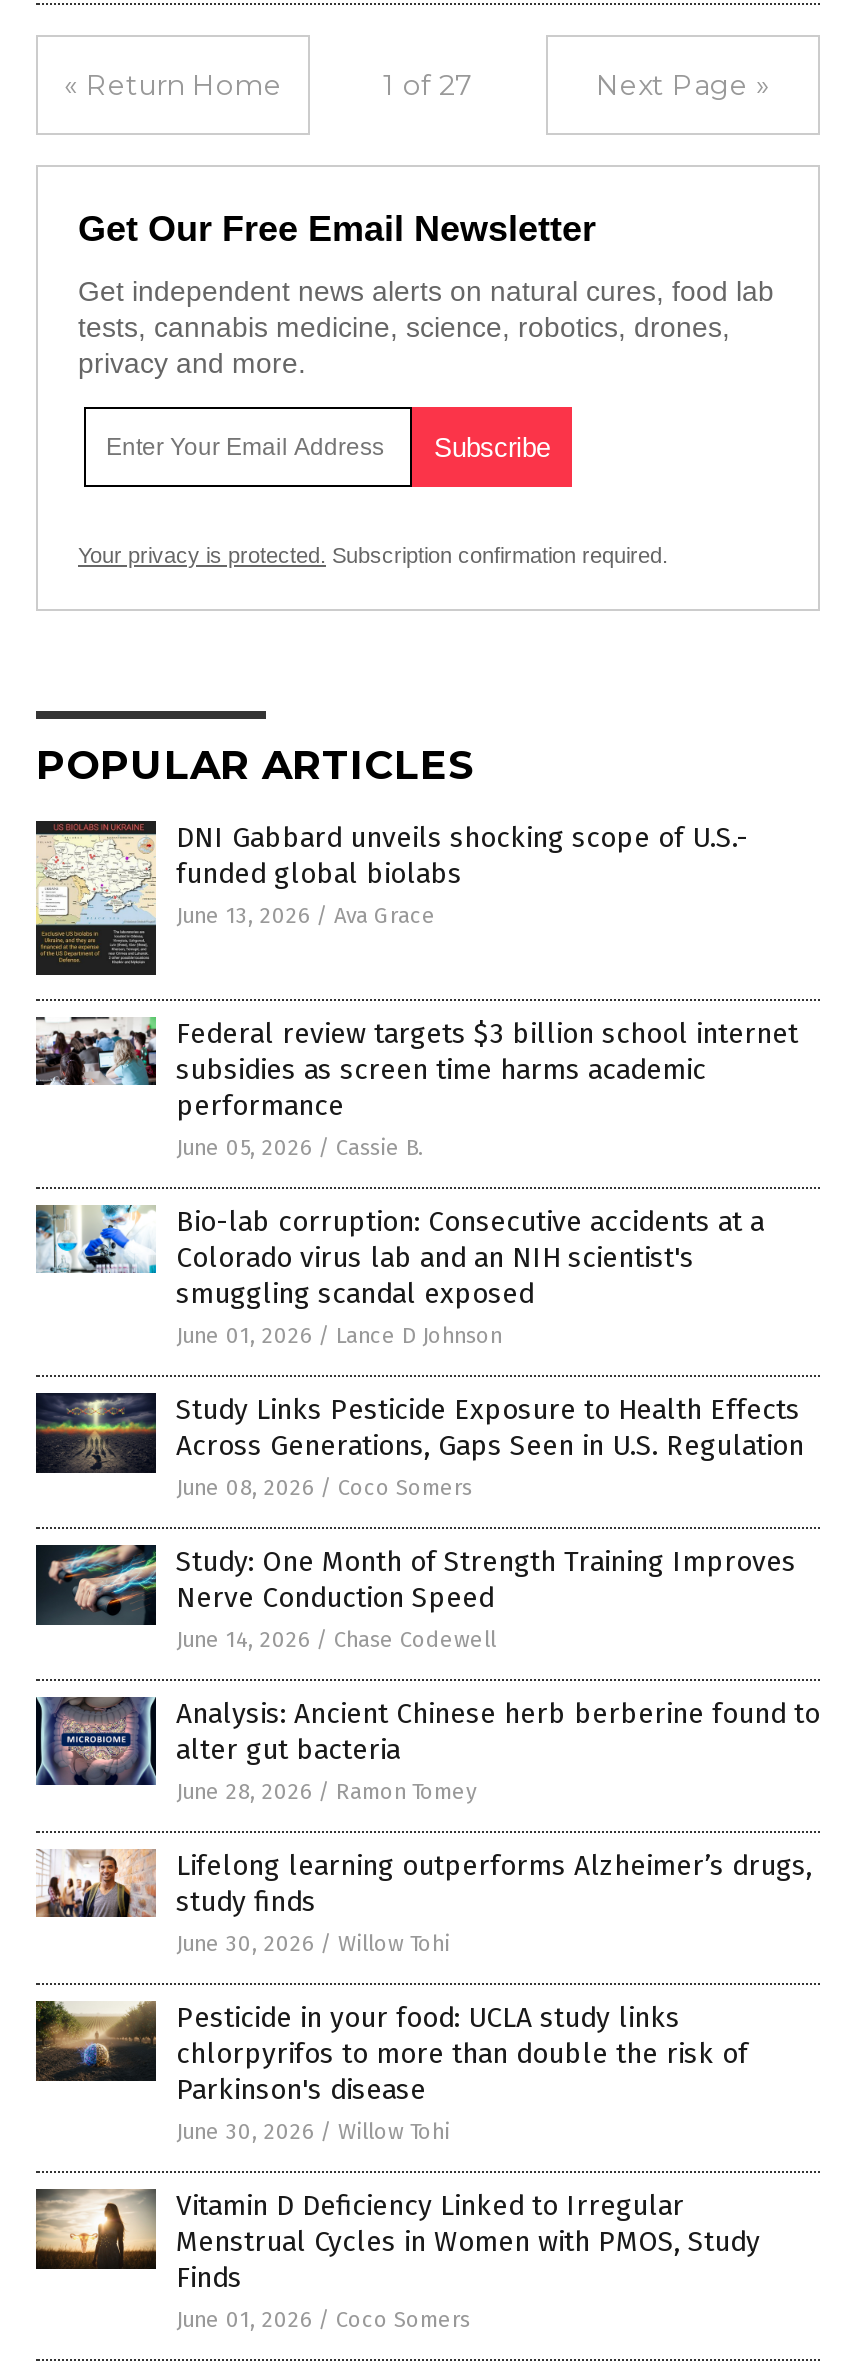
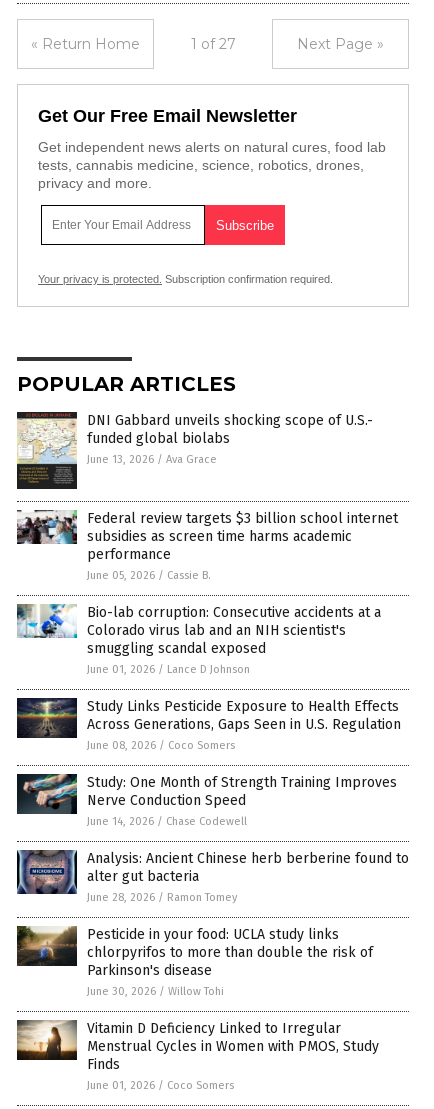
[34,1849,812,1957] [image] | Lifelong learning outperforms Alzheimer’s drugs, | study finds | June 30, 2026 / Willow Tohi -> none

